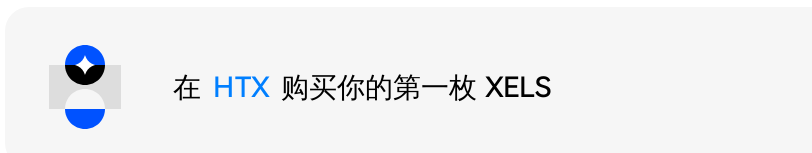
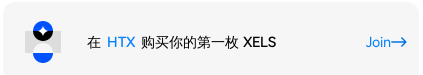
none -> [366,34,391,50] Join

